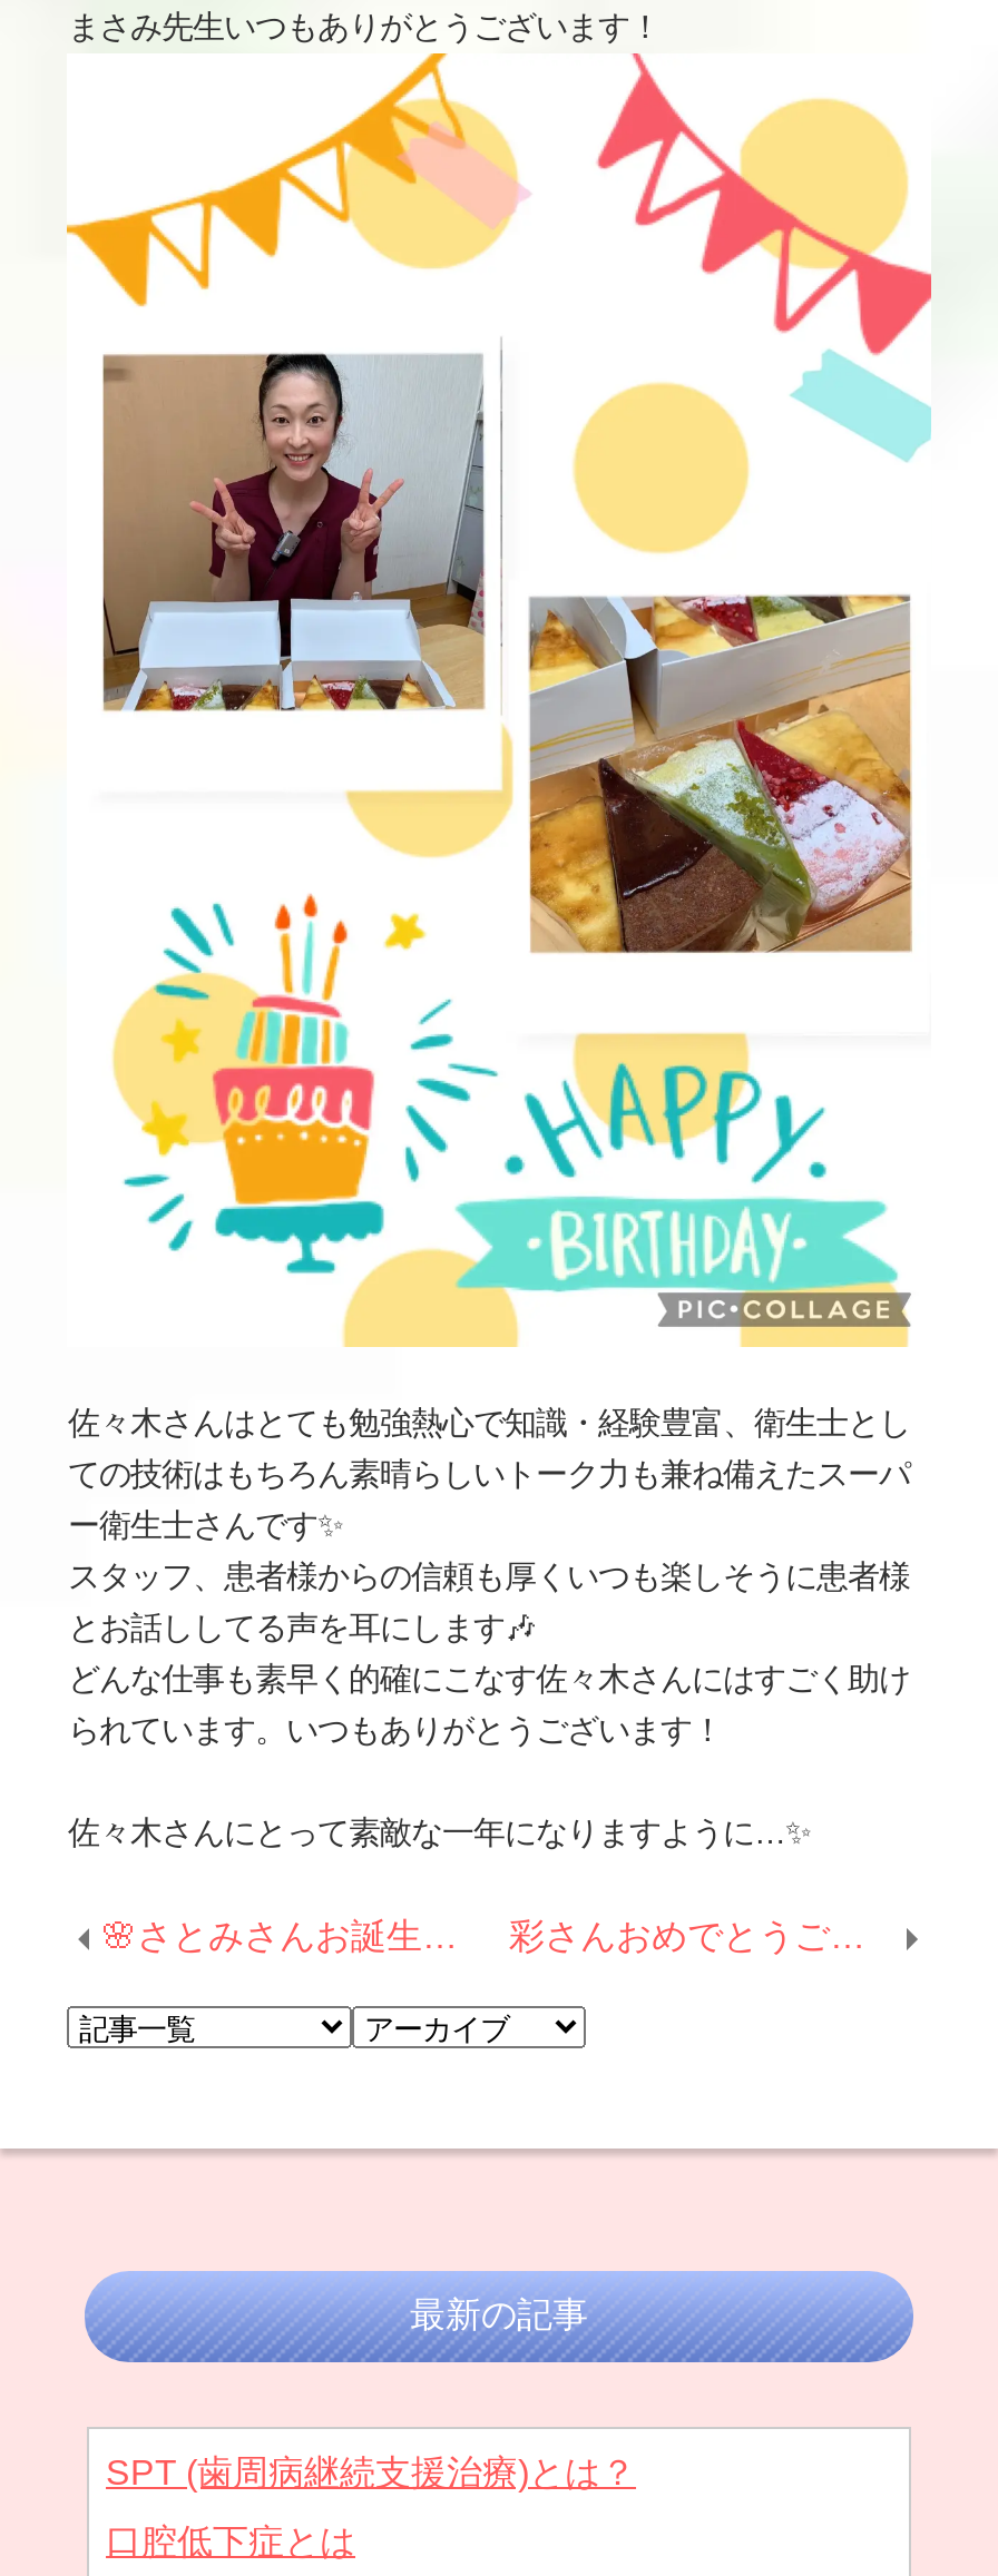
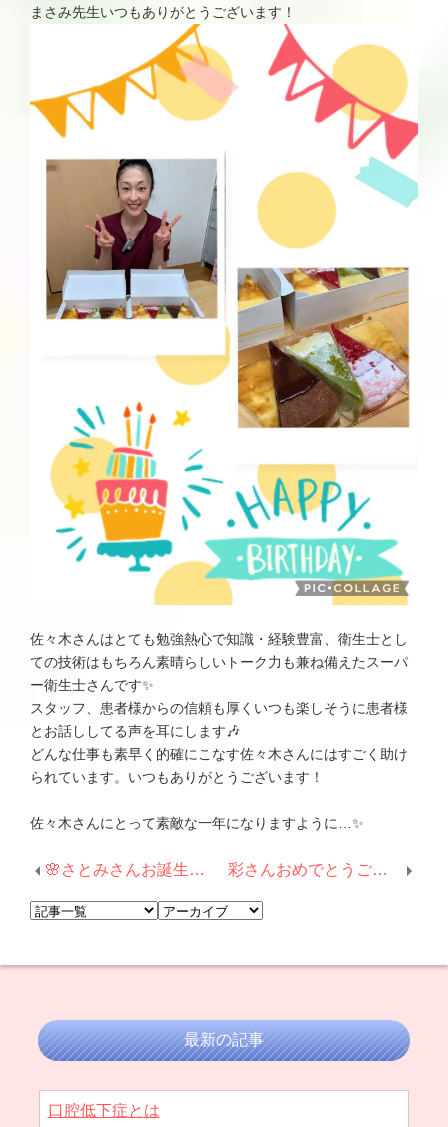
[106,2453,636,2491] SPT (歯周病継続支援治療)とは？ -> none

